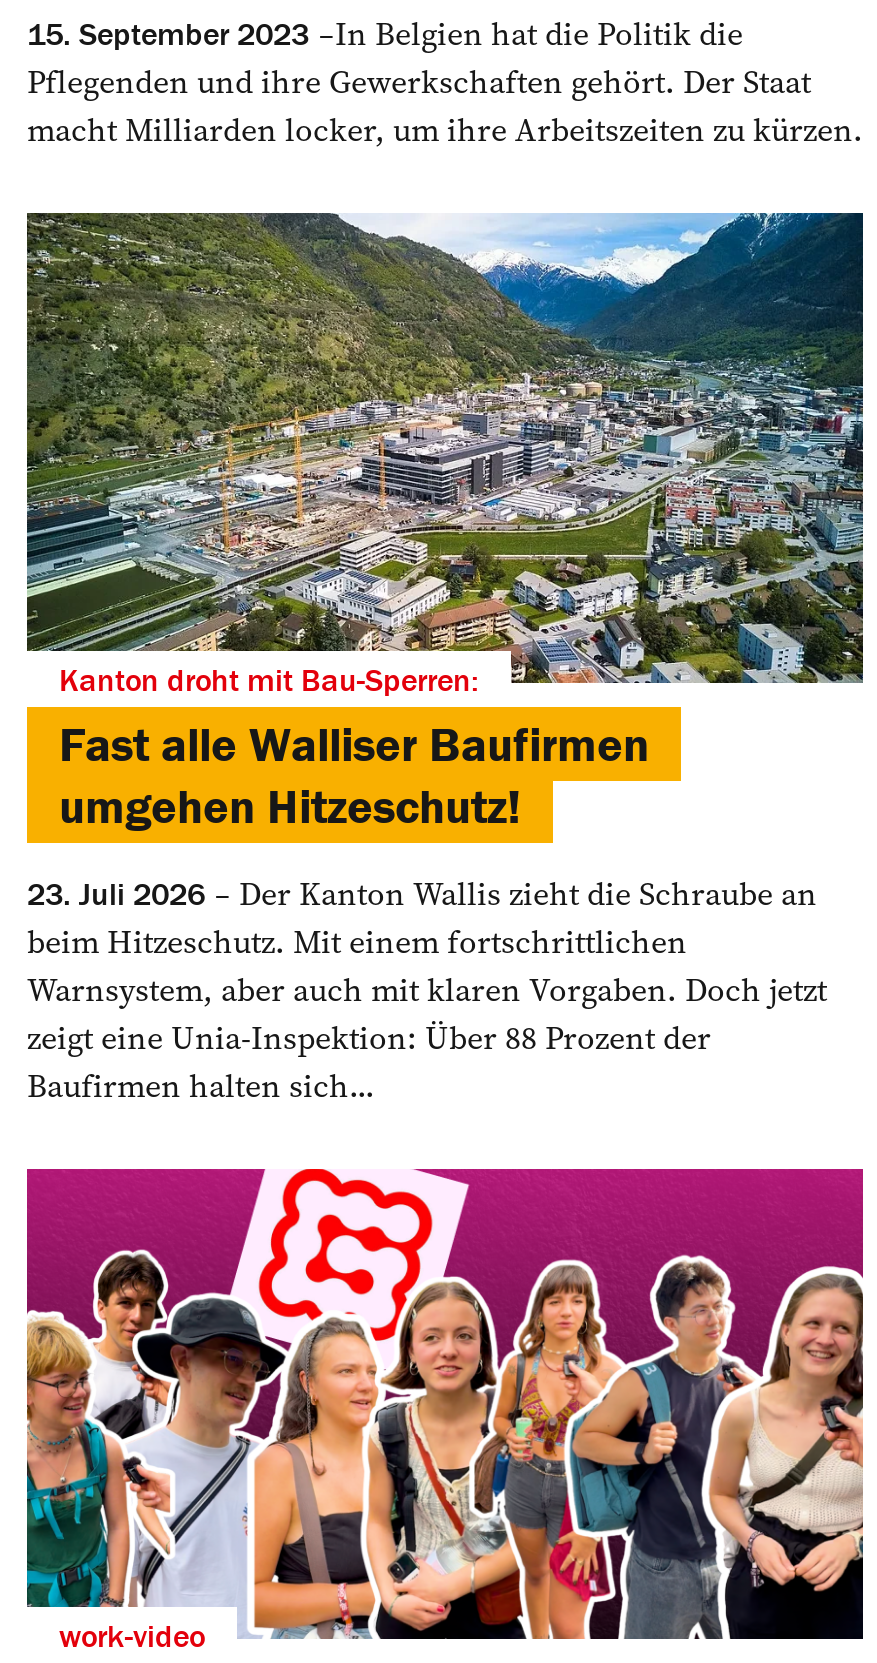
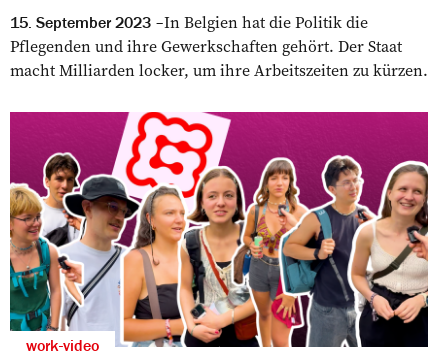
[25,211,865,1106] [image] | Kanton droht mit Bau-Sperren: | Fast alle Walliser Baufirmen | umgehen Hitzeschutz! | 23. Juli 2026 | Der Kanton Wallis zieht die Schraube an | beim Hitzeschutz. Mit einem fortschrittlichen | Warnsystem, aber auch mit klaren Vorgaben. Doch jetzt | zeigt eine Unia-Inspektion: Über 88 Prozent der | Baufirmen halten sich... -> none

